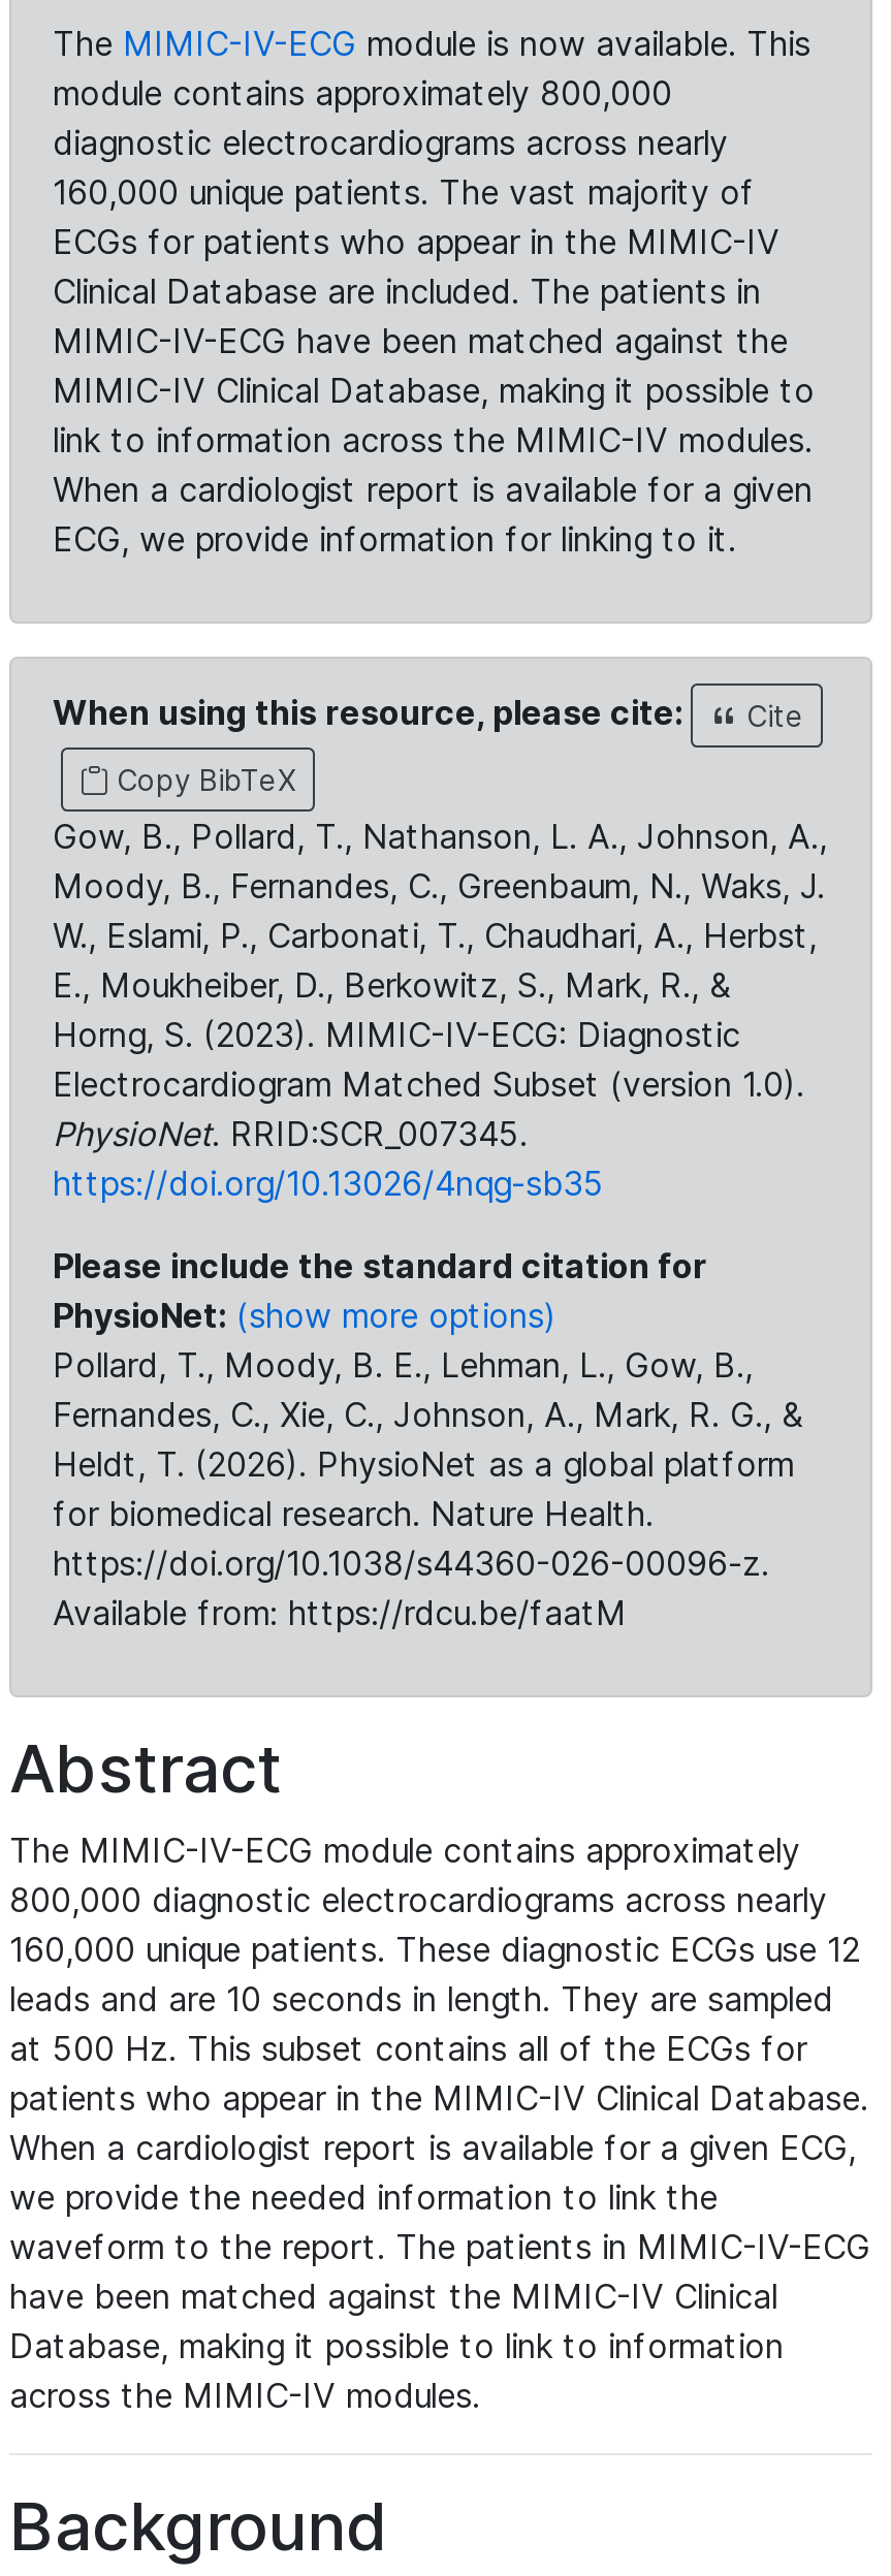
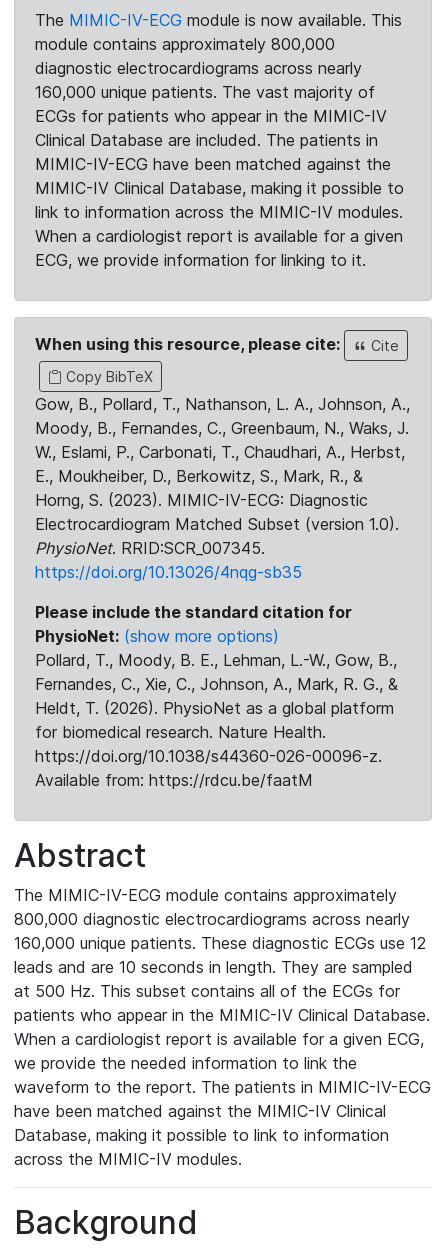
[53,1344,753,1386] Pollard, T., Moody, B. E., Lehman, L., Gow, B., -> [35,650,397,670] Pollard, T., Moody, B. E., Lehman, L.-W., Gow, B.,

